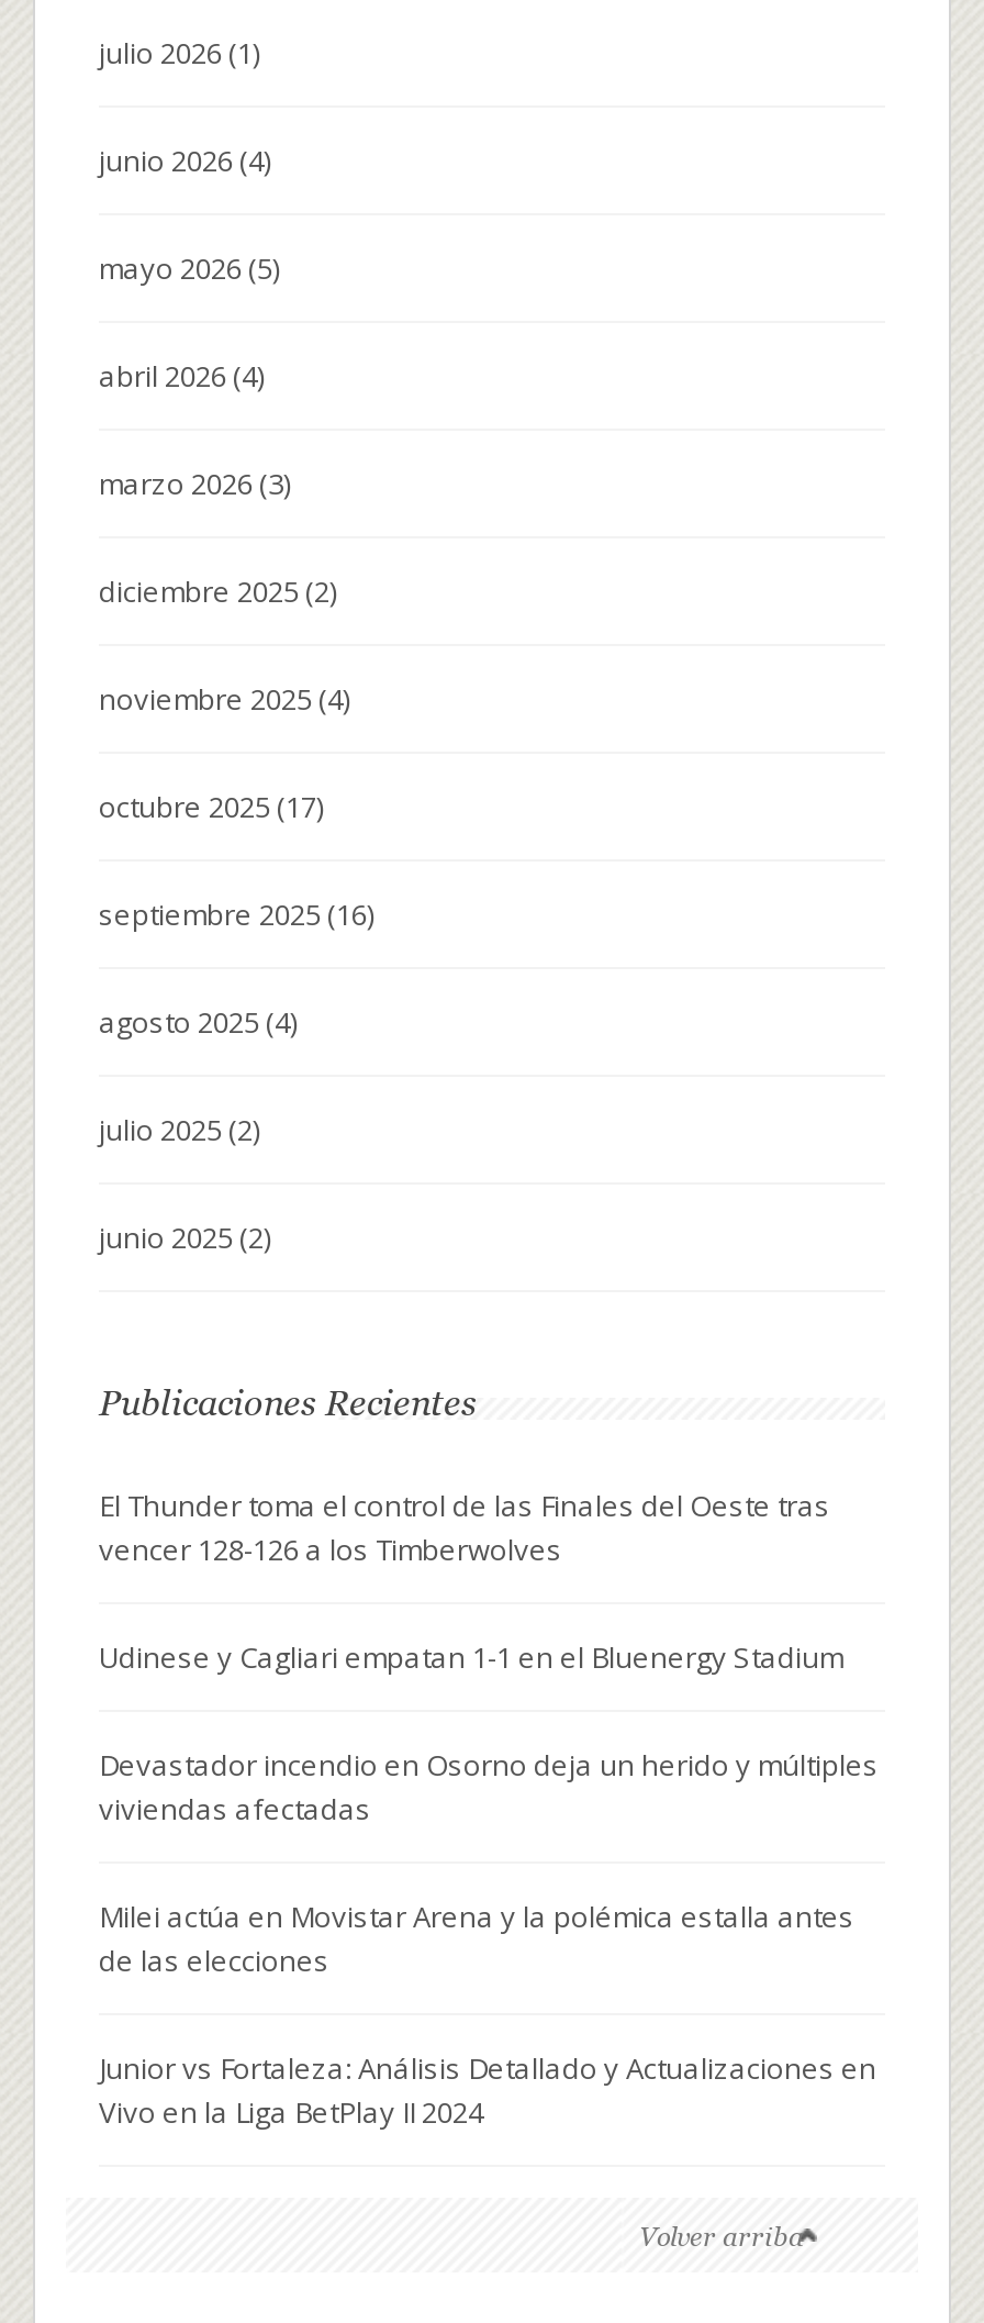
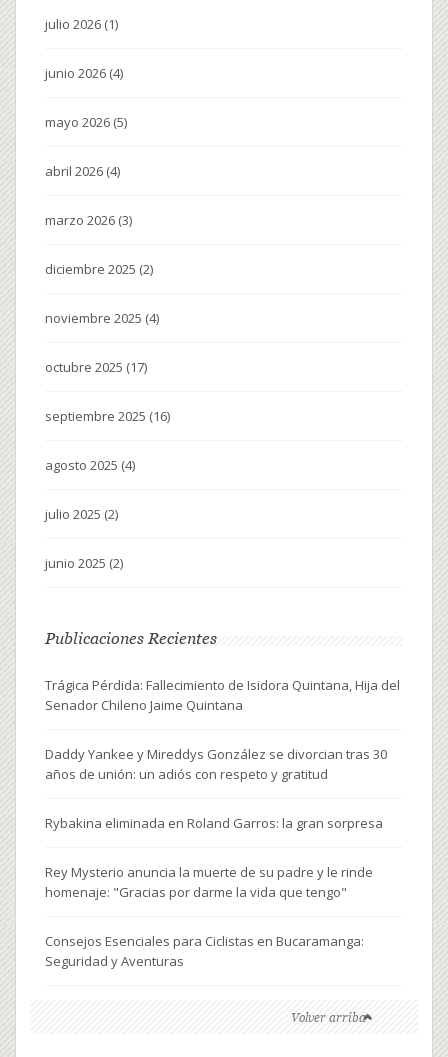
[99,1486,830,1569] El Thunder toma el control de las Finales del Oeste tras | vencer 128-126 a los Timberwolves -> [45,676,400,714] Trágica Pérdida: Fallecimiento de Isidora Quintana, Hija del | Senador Chileno Jaime Quintana
[99,1638,843,1677] Udinese y Cagliari empatan 1-1 en el Bluenergy Stadium -> [45,745,387,783] Daddy Yankee y Mireddys González se divorcian tras 30 | años de unión: un adiós con respeto y gratitud
[99,1745,879,1829] Devastador incendio en Osorno deja un herido y múltiples | viviendas afectadas -> [45,814,383,832] Rybakina eliminada en Roland Garros: la gran sorpresa
[99,1897,854,1980] Milei actúa en Movistar Arena y la polémica estalla antes | de las elecciones -> [45,863,373,901] Rey Mysterio anuncia la muerte de su padre y le rinde | homenaje: "Gracias por darme la vida que tengo"
[99,2049,876,2132] Junior vs Fortaleza: Análisis Detallado y Actualizaciones en | Vivo en la Liga BetPlay II 2024 -> [45,932,364,970] Consejos Esenciales para Ciclistas en Bucaramanga: | Seguridad y Aventuras

